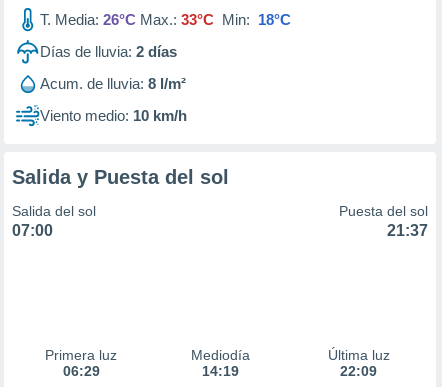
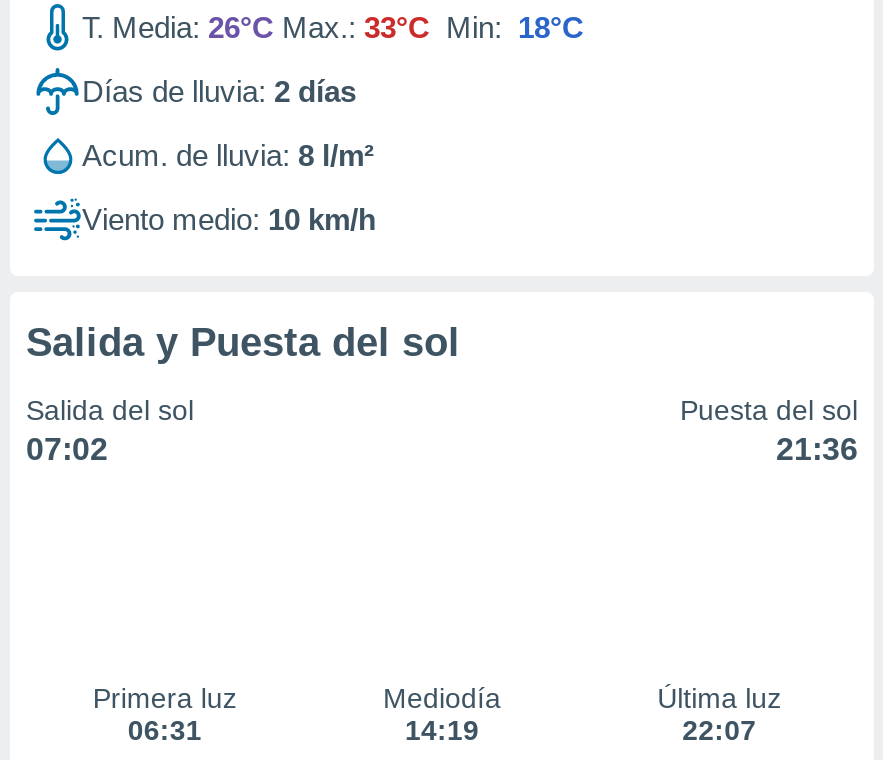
[12,222,53,239] 07:00 -> [26,432,108,466] 07:02
[387,222,428,239] 21:37 -> [776,432,858,466] 21:36
[63,363,100,379] 06:29 -> [128,714,202,746] 06:31
[340,363,377,379] 22:09 -> [682,714,756,746] 22:07

